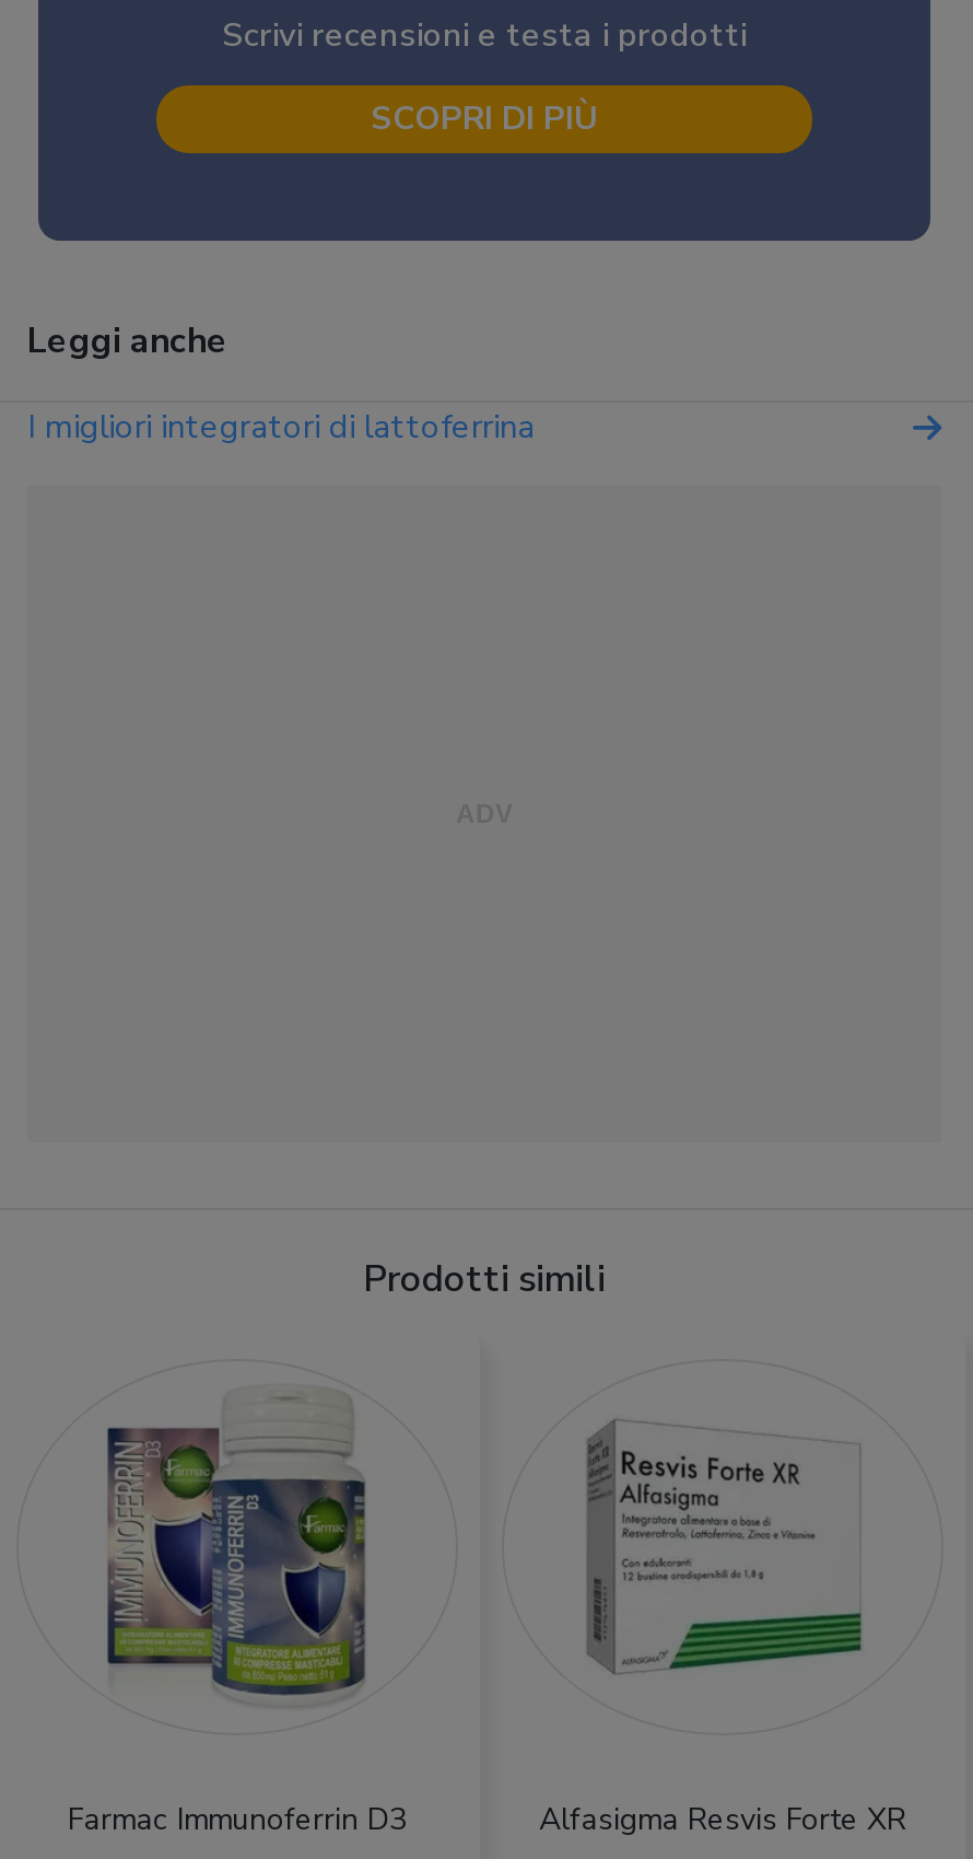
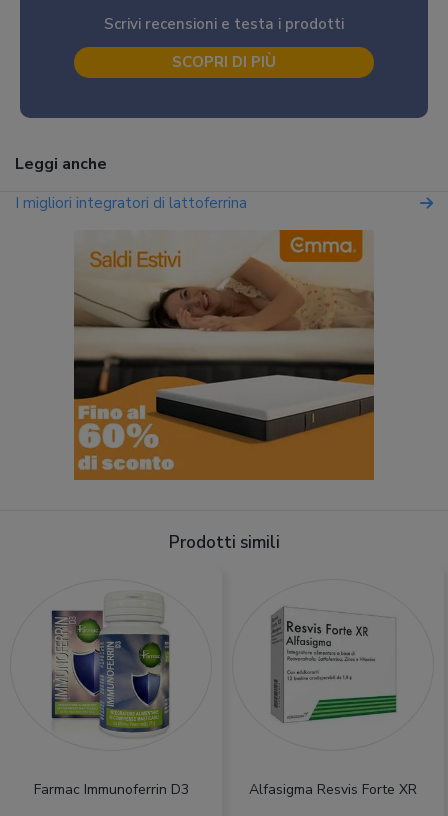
none -> [73,229,375,481] [image]

